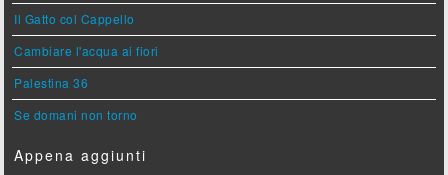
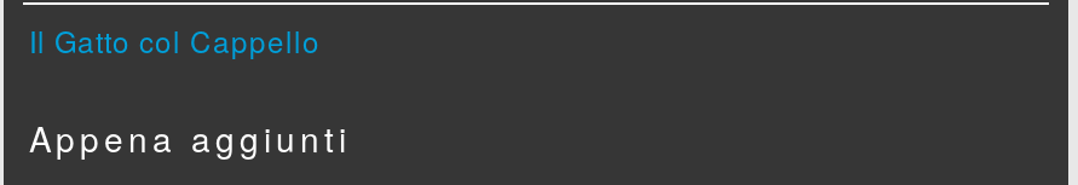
[14,42,159,123] Cambiare l'acqua ai fiori | Palestina 36 | Se domani non torno -> none

